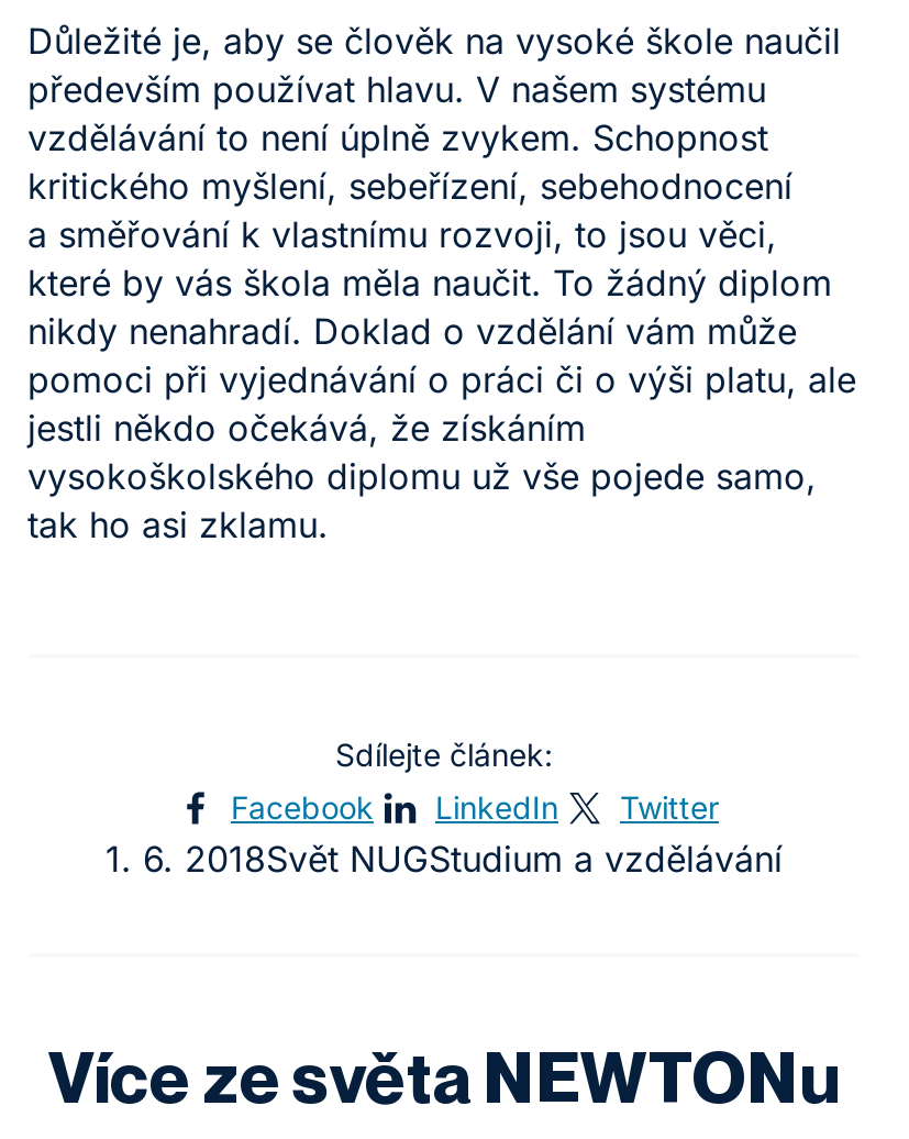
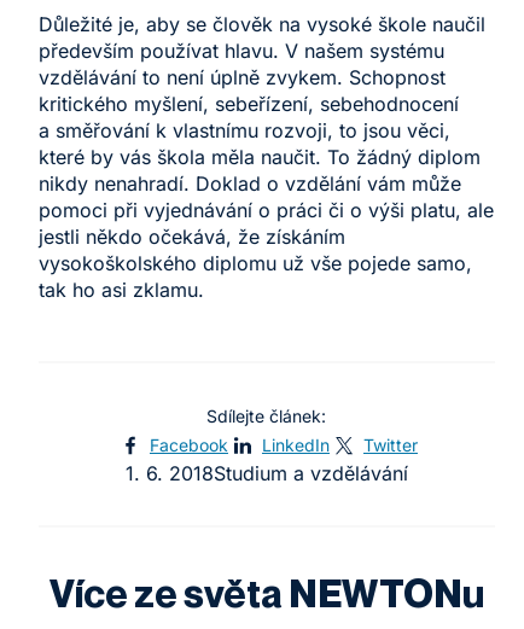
[106,836,783,880] 1. 6. 2018Svět NUGStudium a vzdělávání -> [126,461,408,485] 1. 6. 2018Studium a vzdělávání

